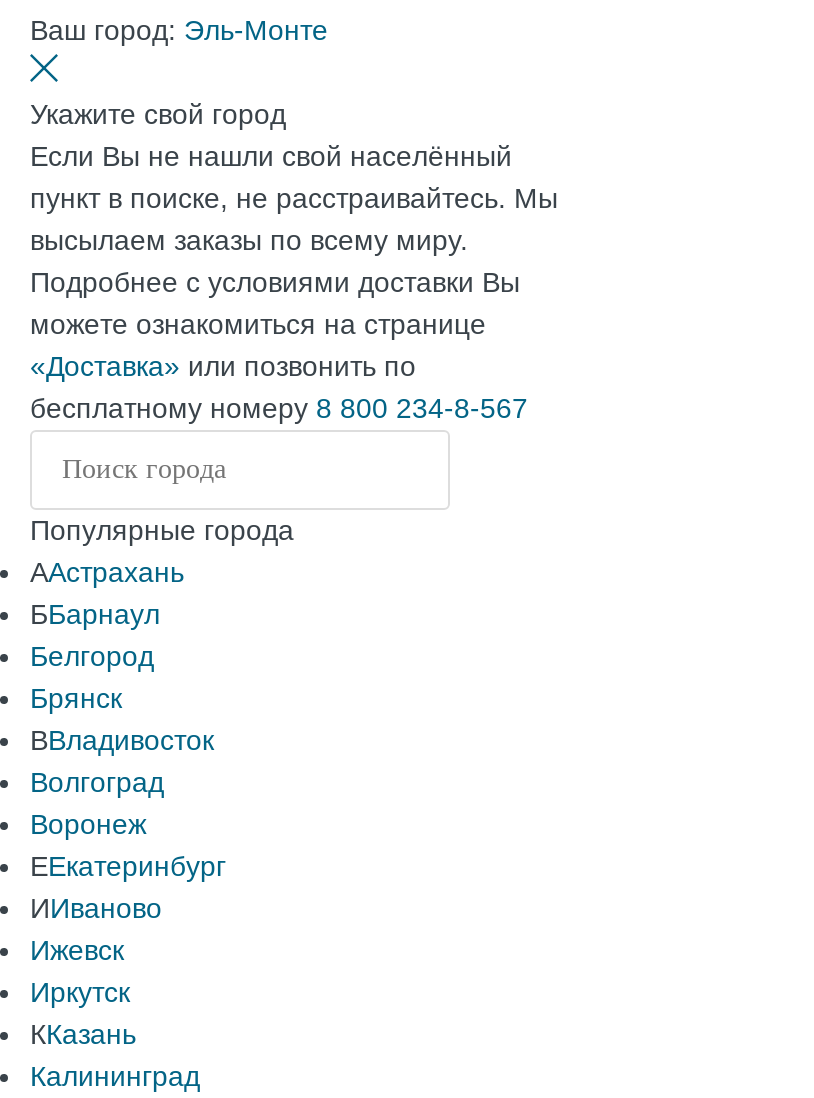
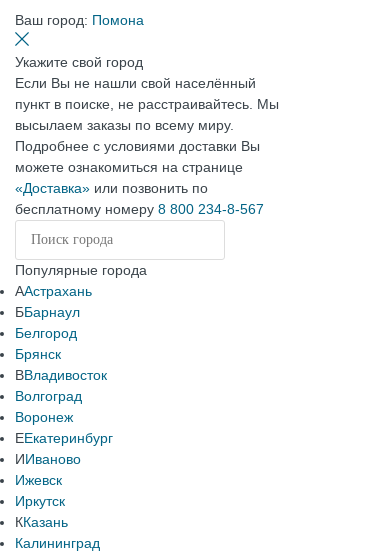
[30,14,328,46] Ваш город: Эль-Монте -> [15,12,144,28] Ваш город: Помона

